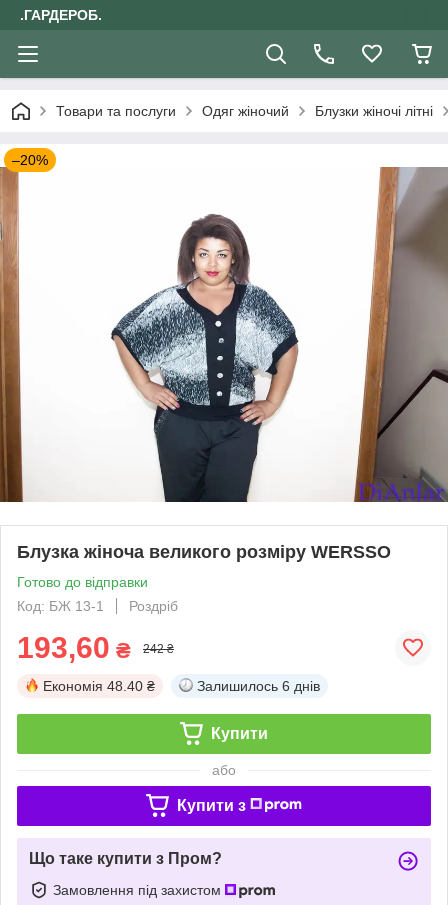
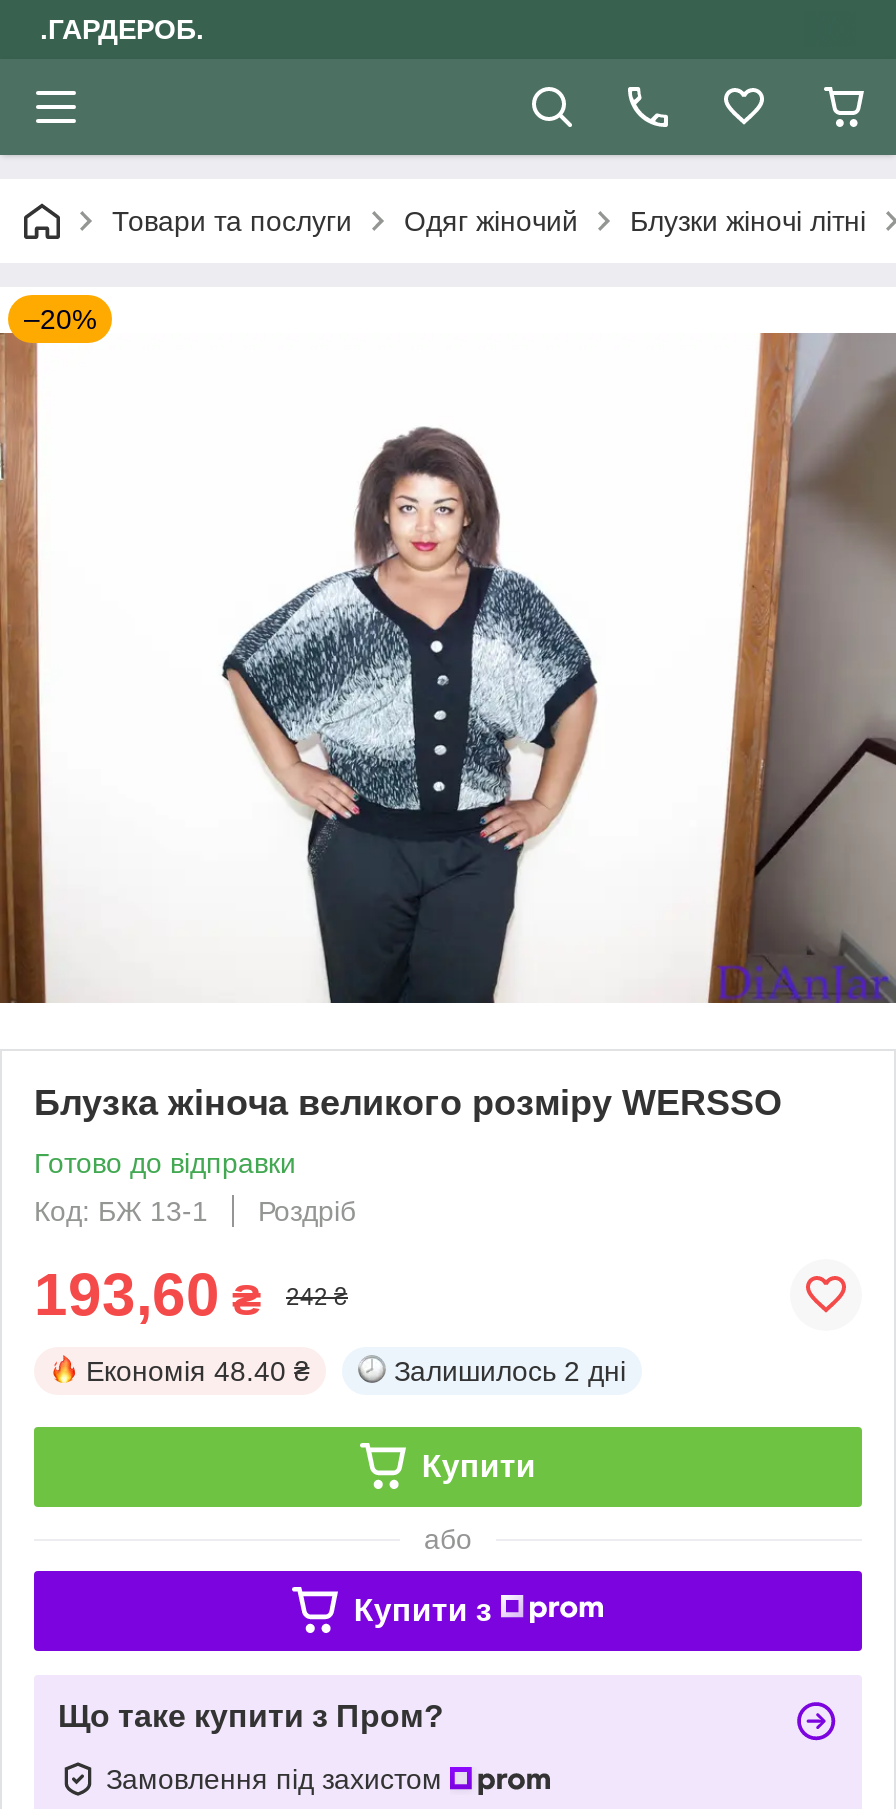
[197,678,320,694] Залишилось 6 днів -> [394,1355,626,1387] Залишилось 2 дні

